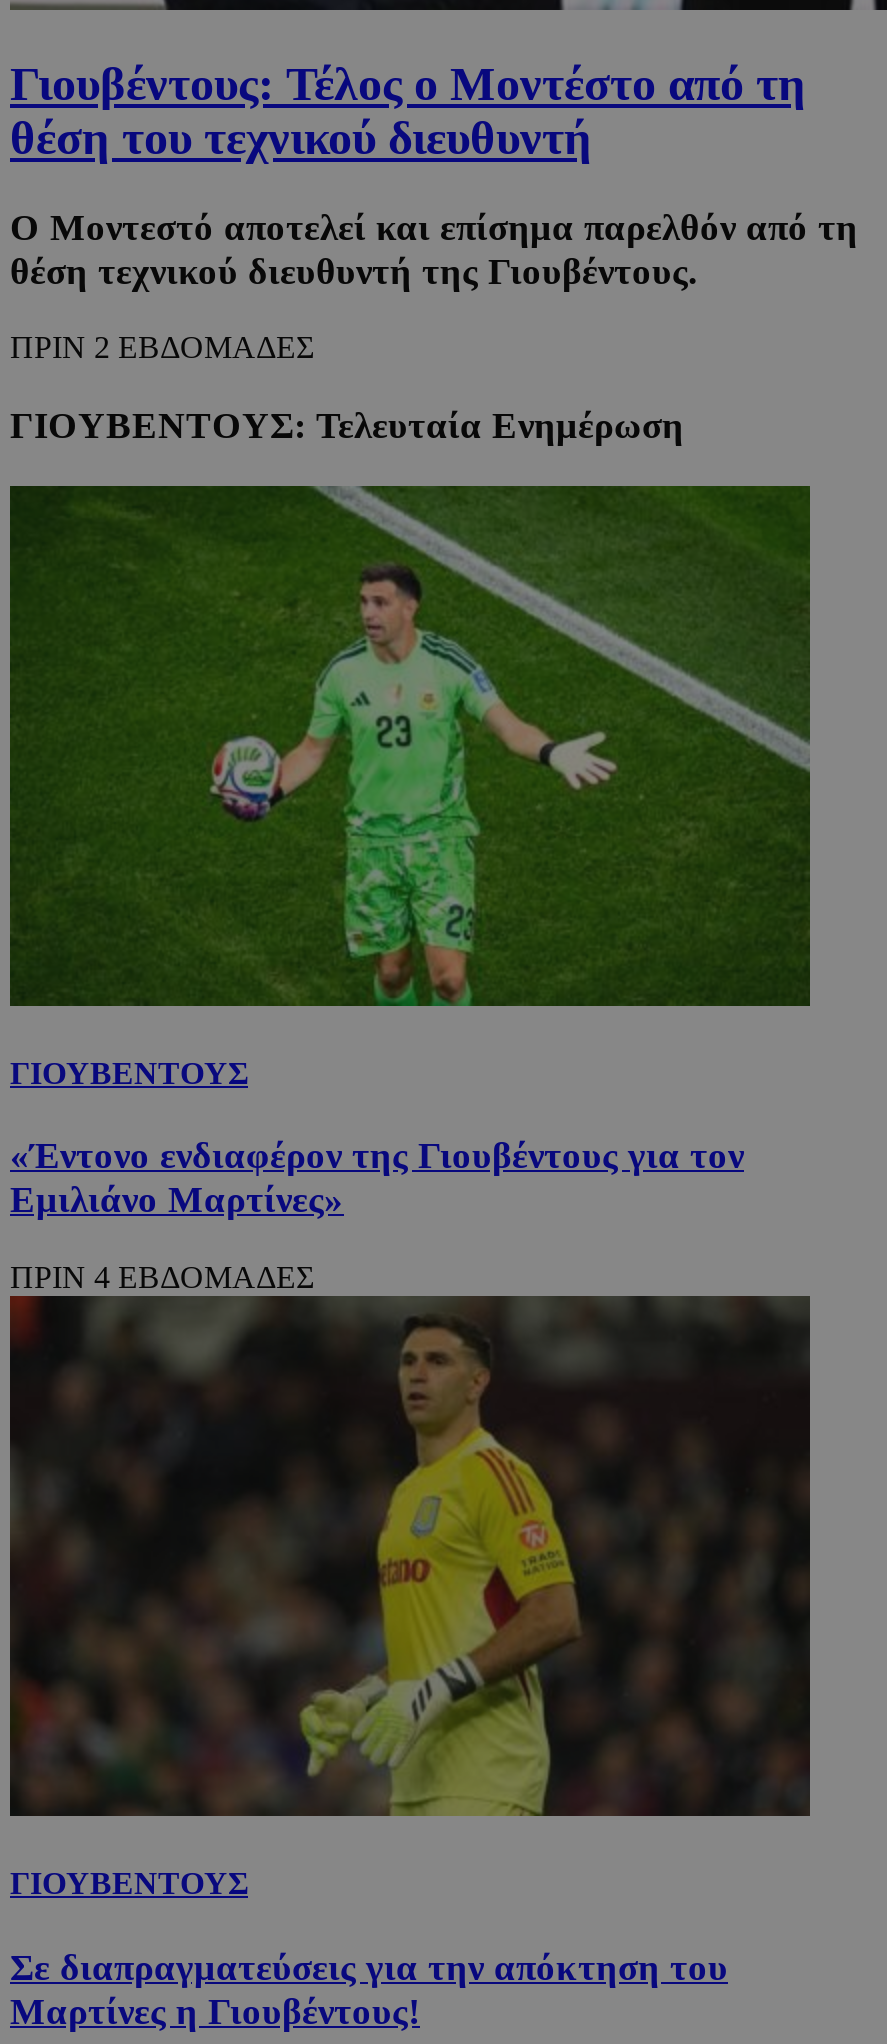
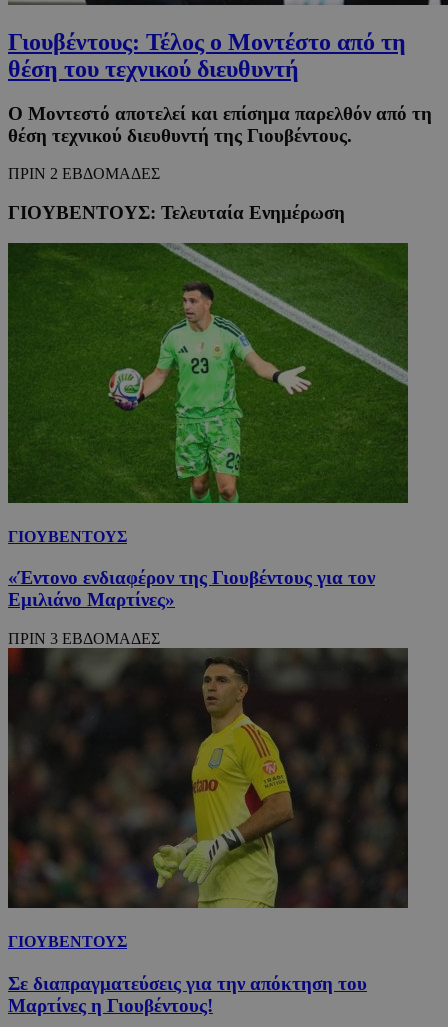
[10,1260,314,1294] ΠΡΙΝ 4 ΕΒΔΟΜΑΔΕΣ -> [8,630,160,647] ΠΡΙΝ 3 ΕΒΔΟΜΑΔΕΣ

